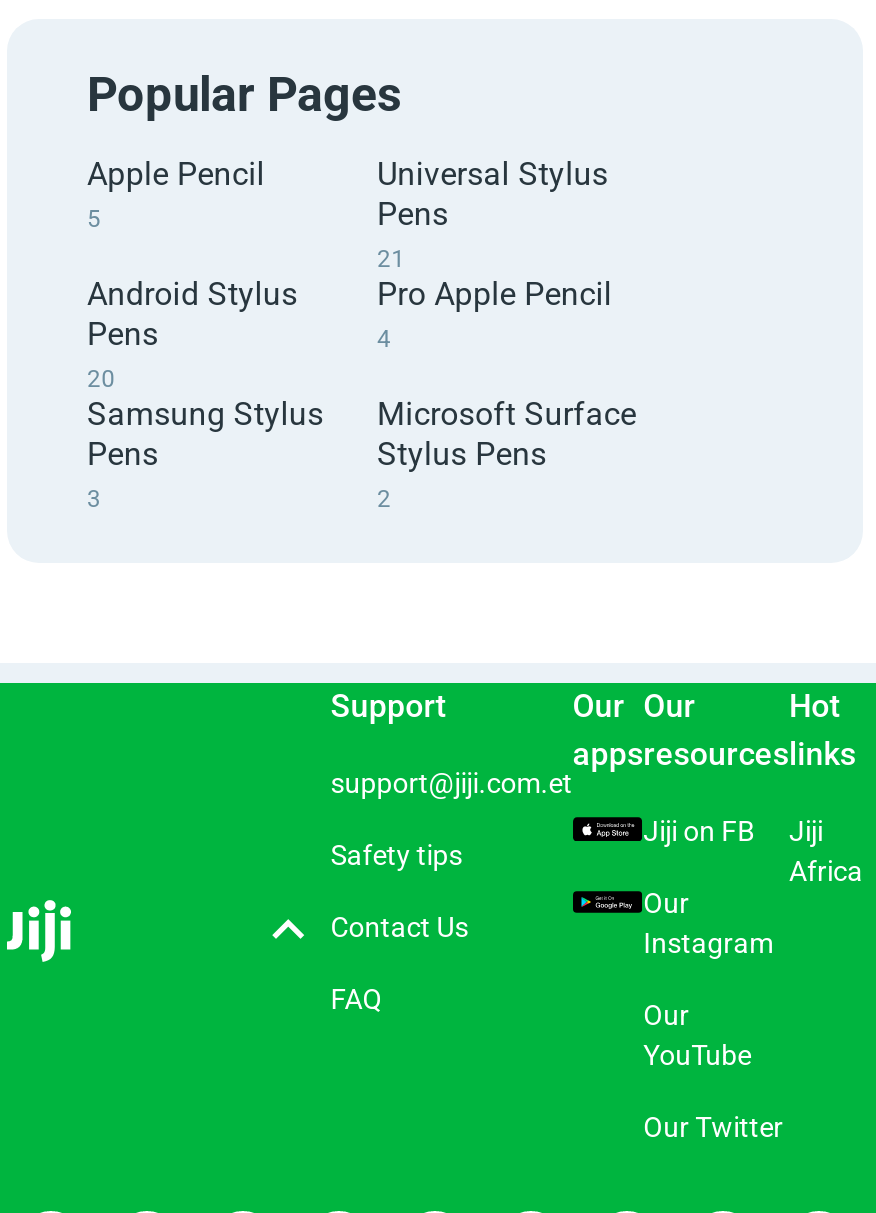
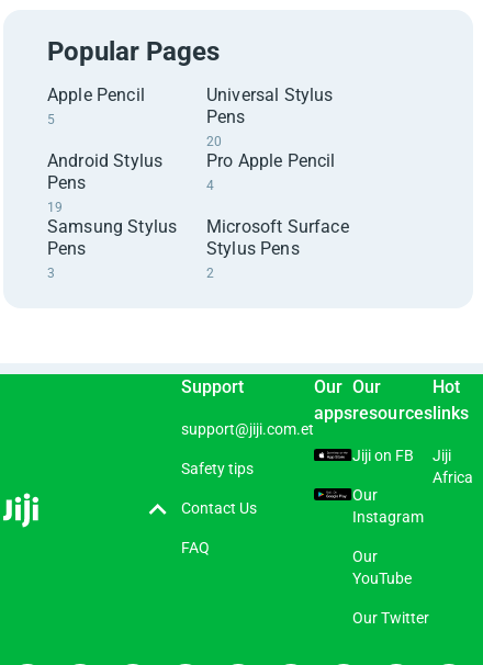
[377,245,405,273] 21 -> [206,134,222,149] 20
[87,365,115,393] 20 -> [47,200,63,215] 19

